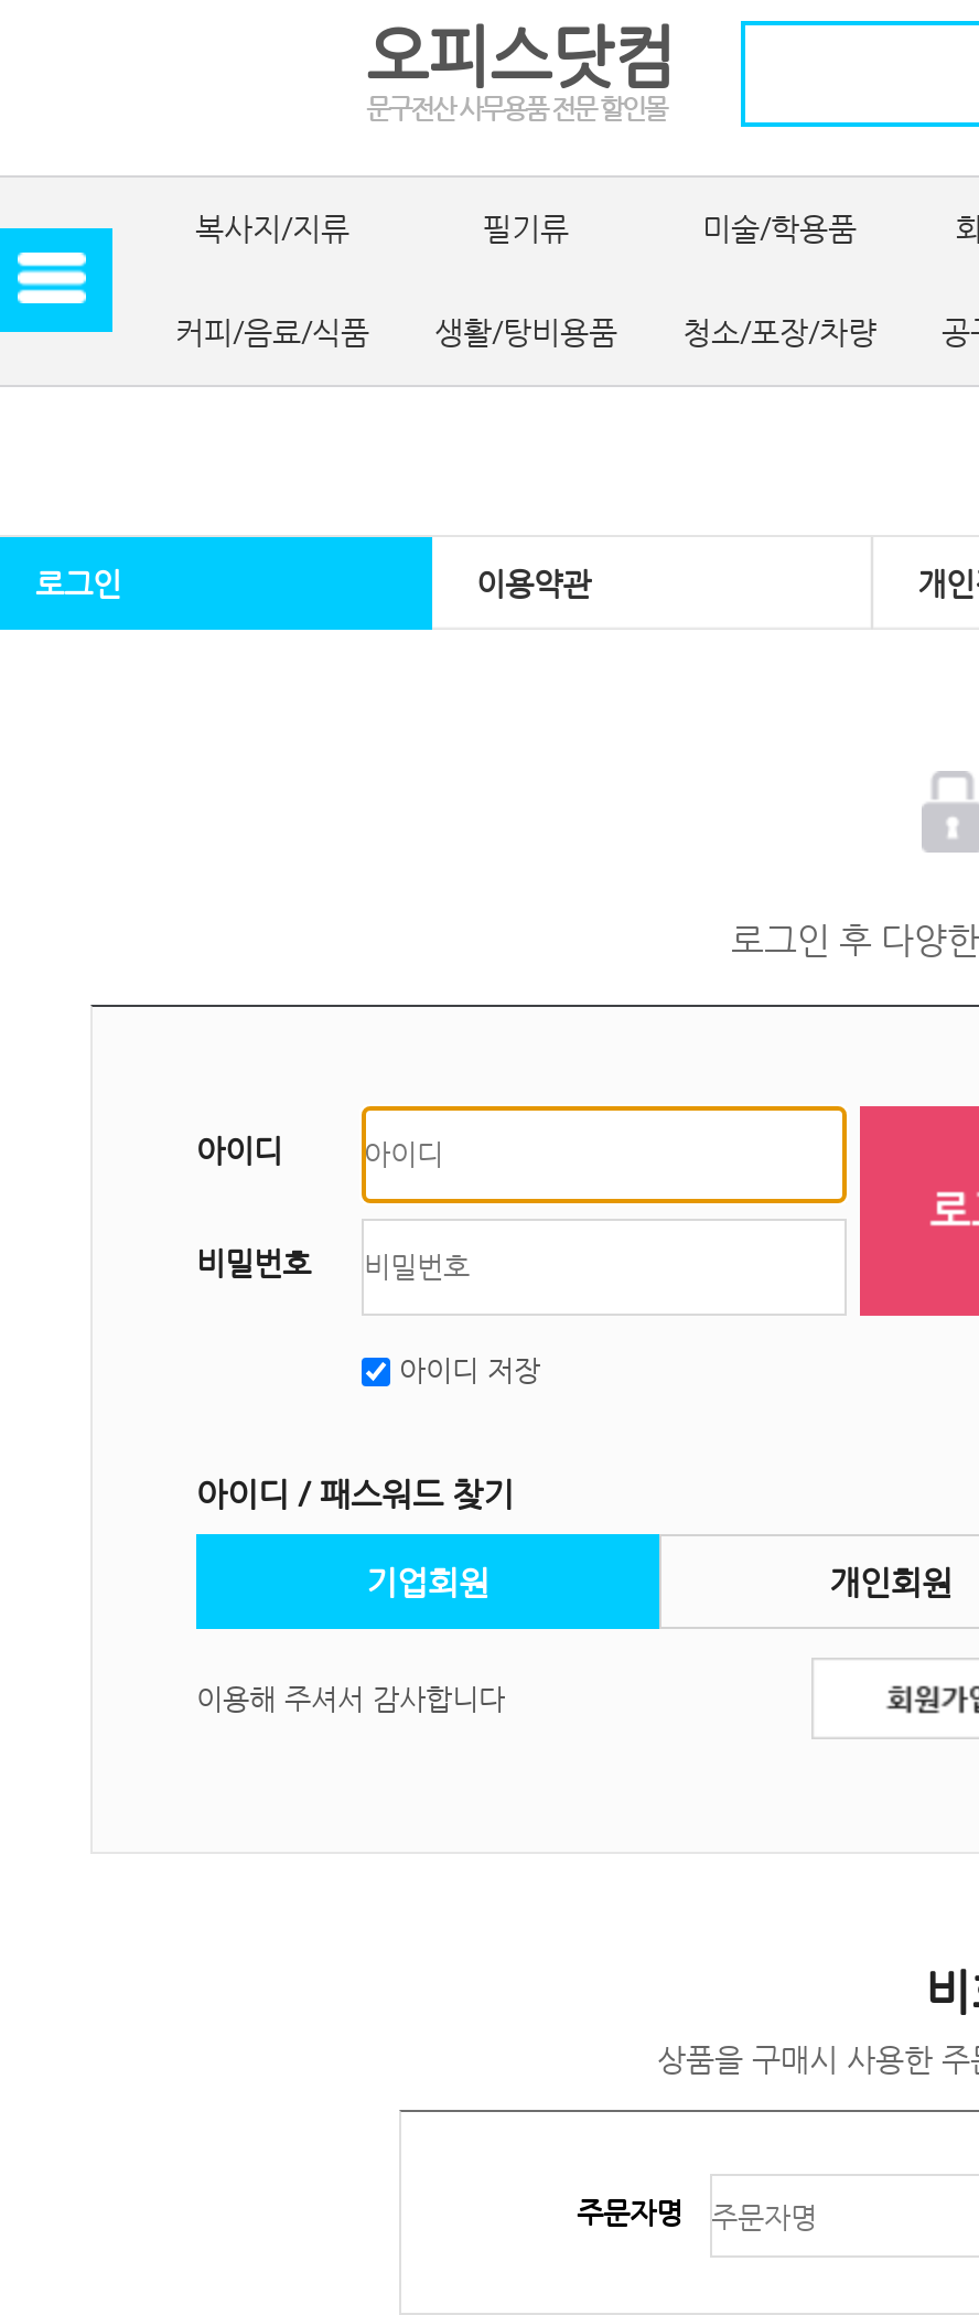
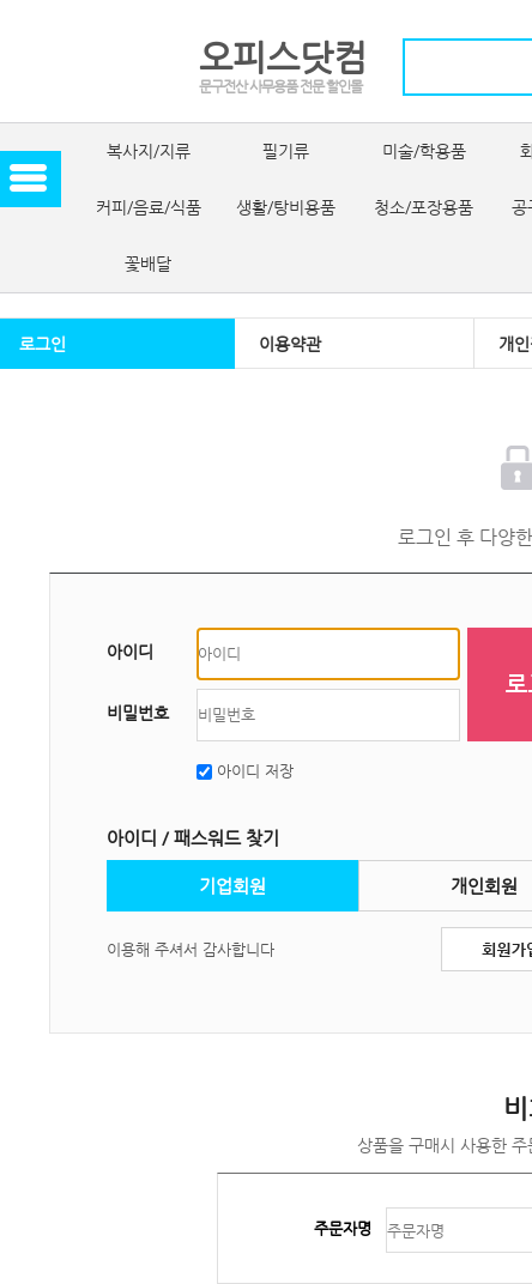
[682,314,876,350] 청소/포장/차량 -> [374,198,473,217] 청소/포장용품
none -> [125,254,171,273] 꽃배달

